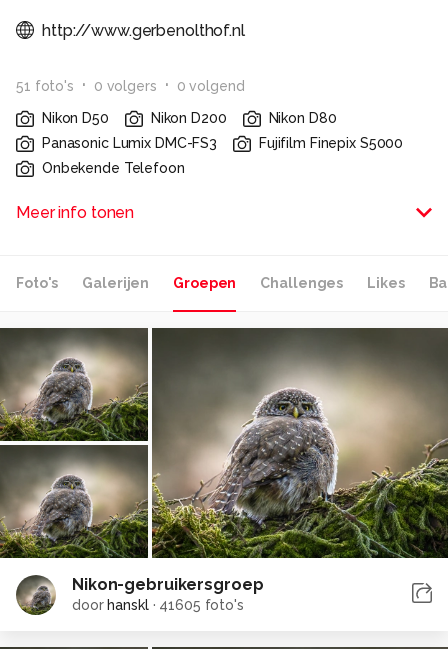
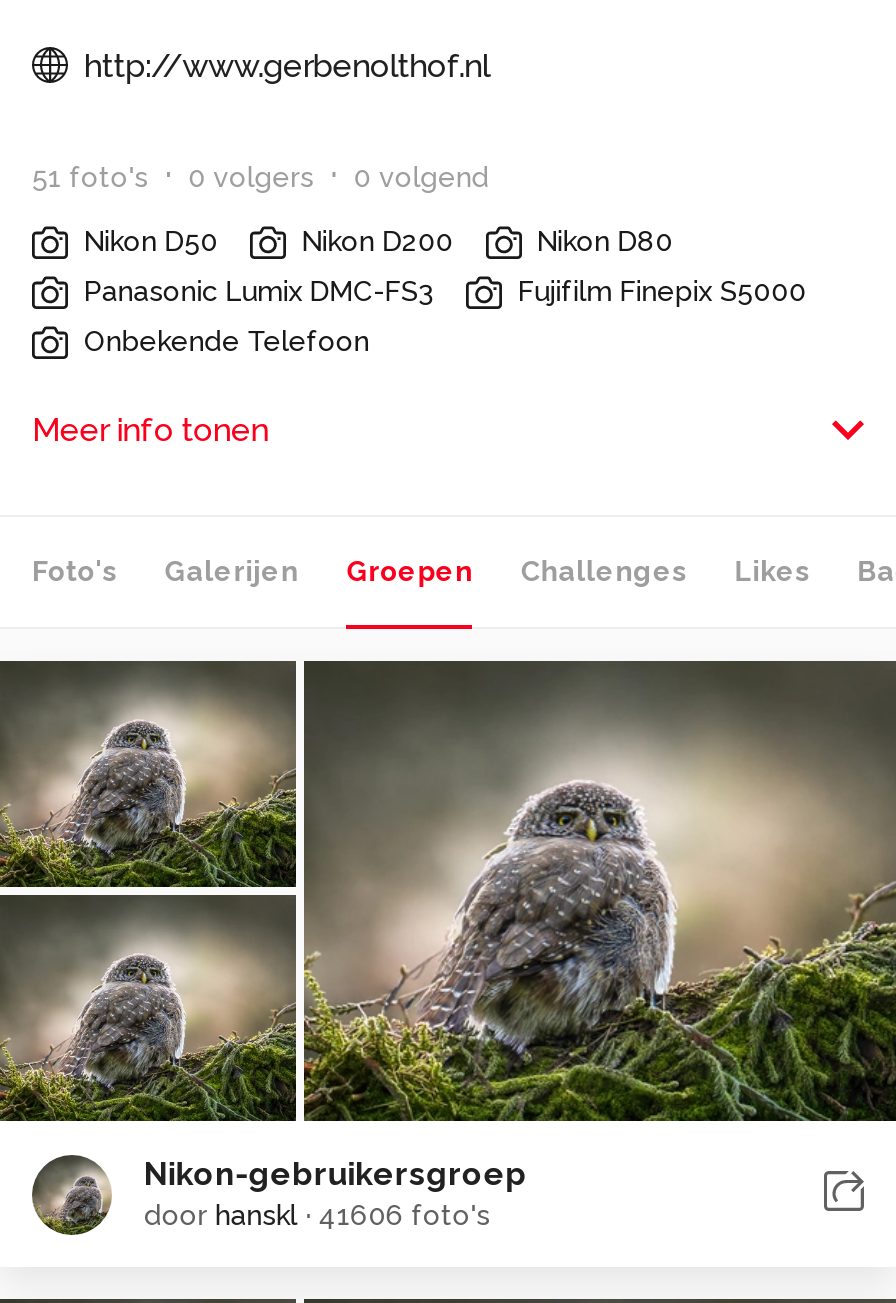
[72,597,244,613] door hanskl · 41605 foto's -> [144,1199,490,1231] door hanskl · 41606 foto's

